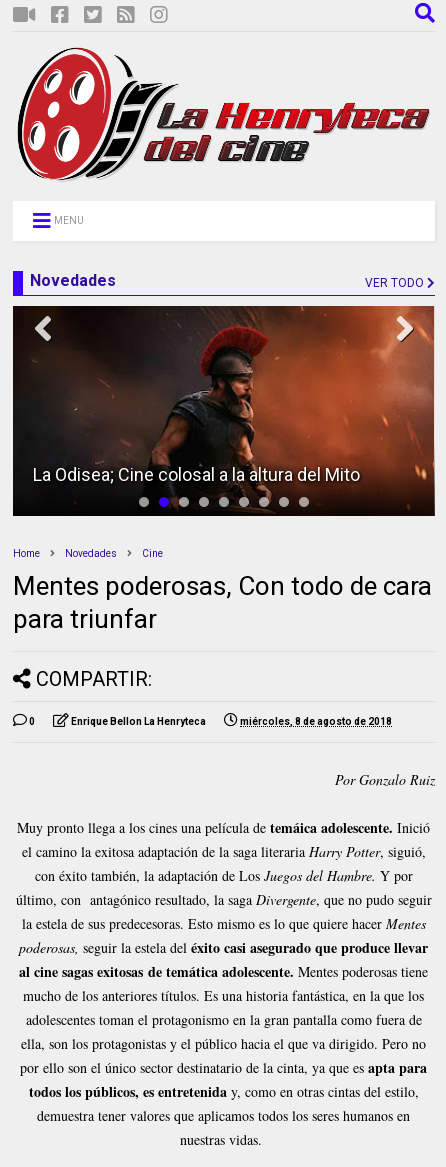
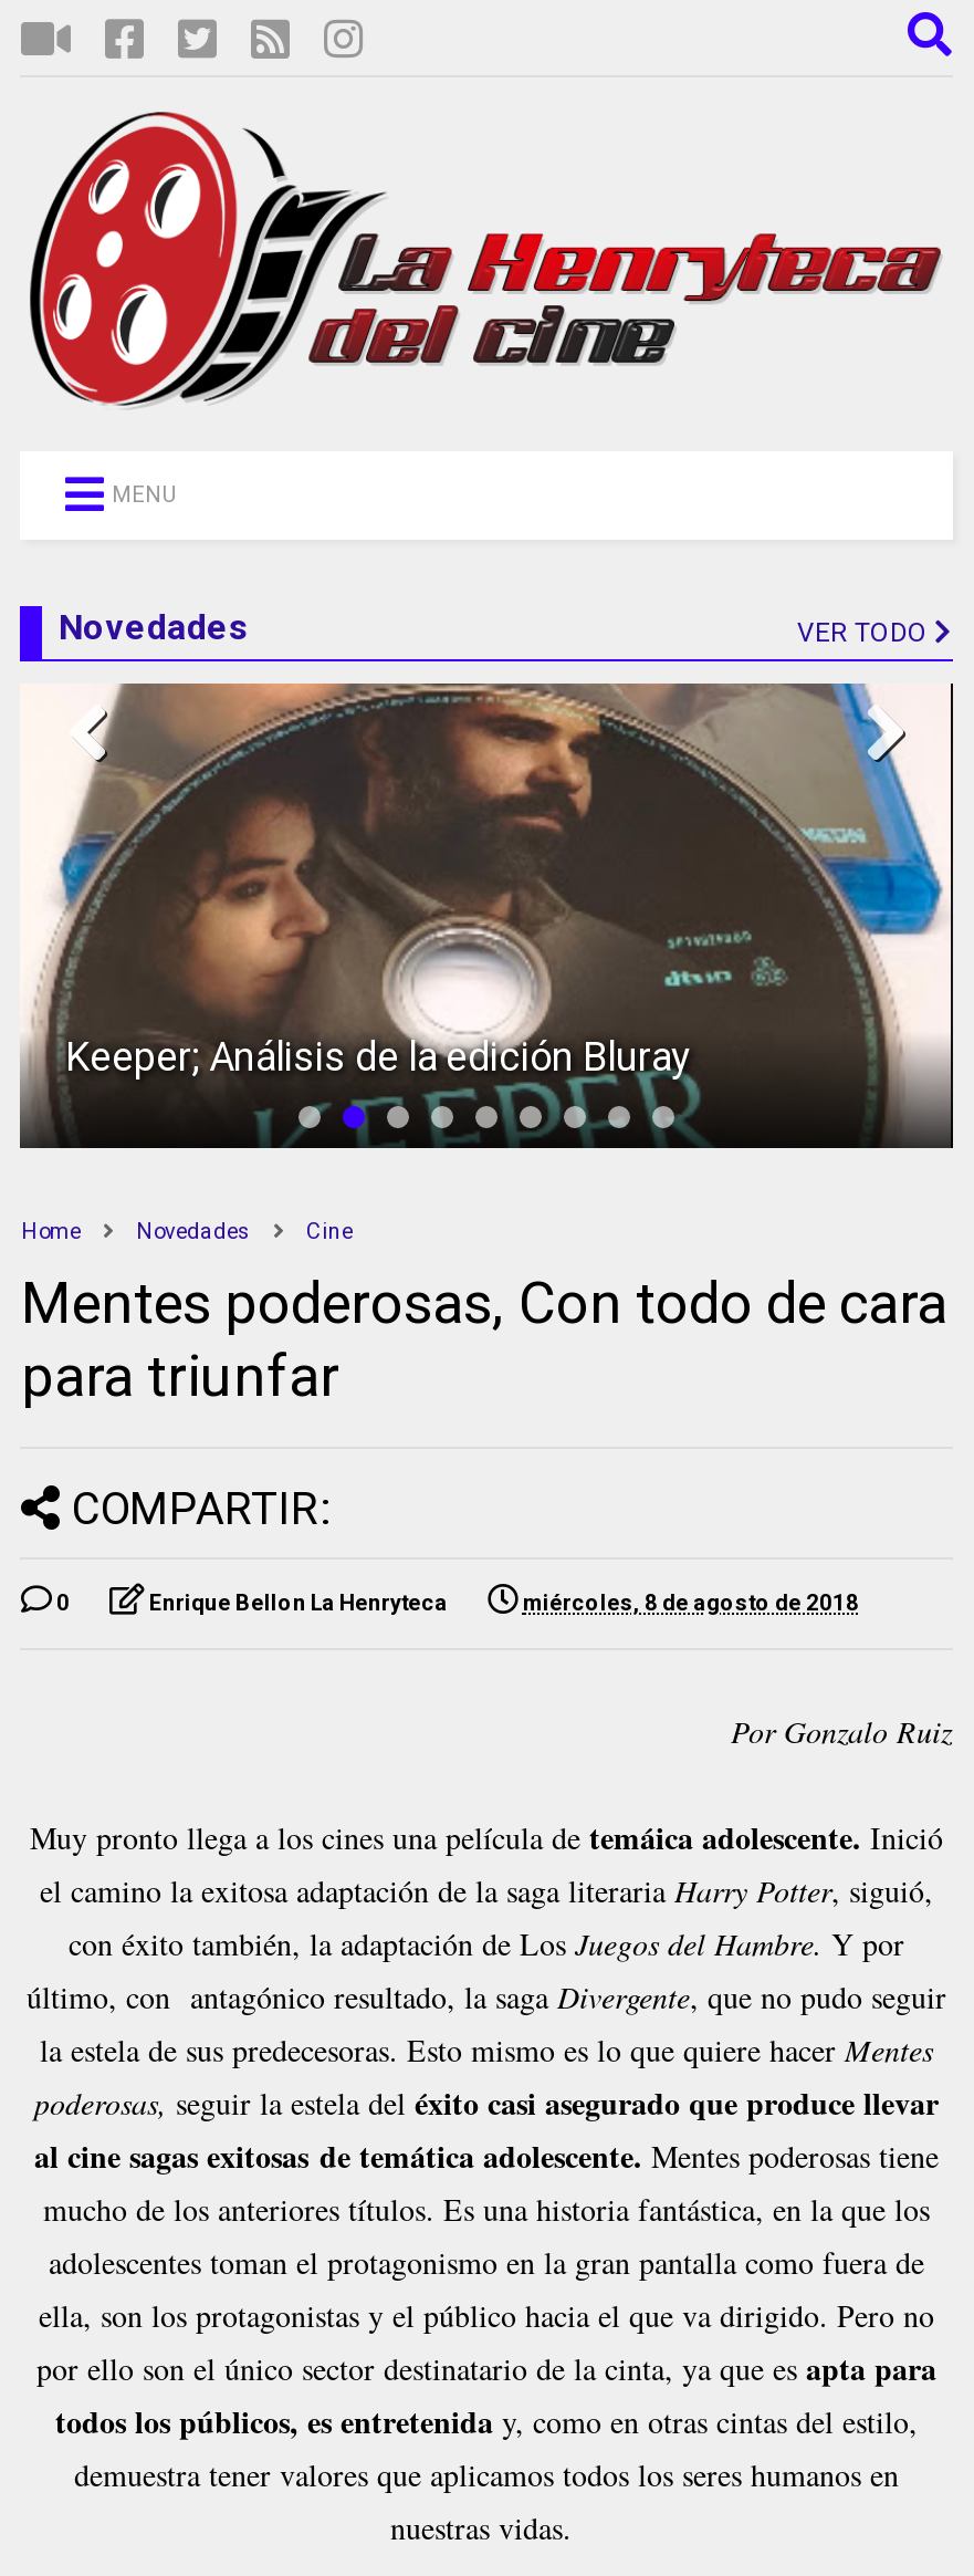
[12,305,435,515] [image] | La Odisea; Cine colosal a la altura del Mito -> [20,681,955,1148] [image] | Keeper; Análisis de la edición Bluray

